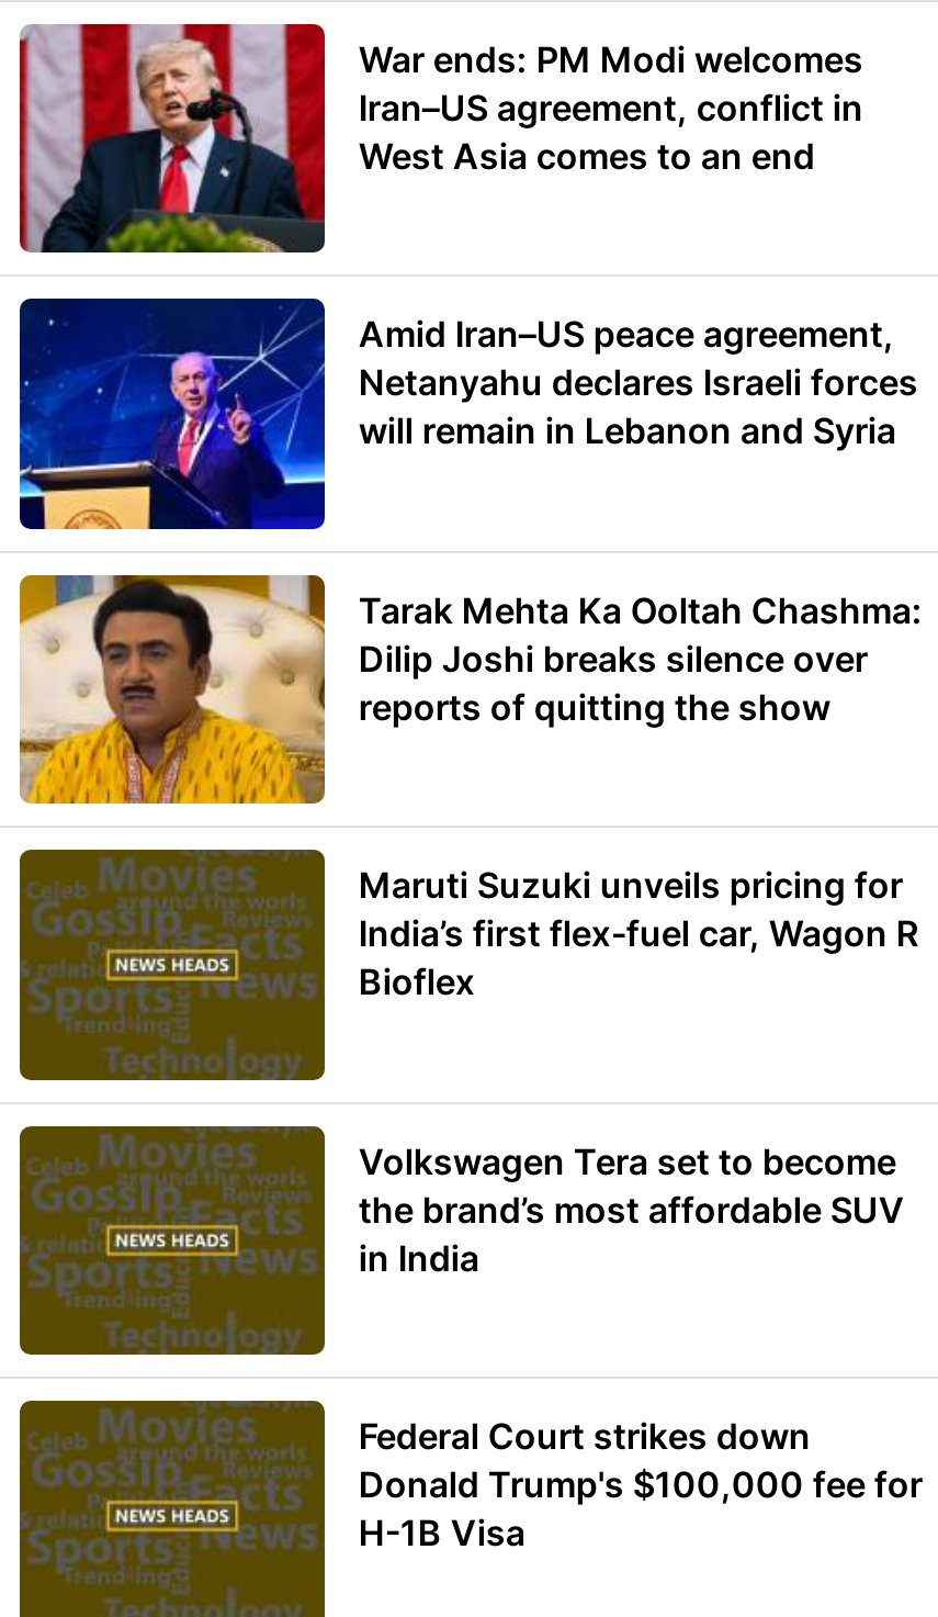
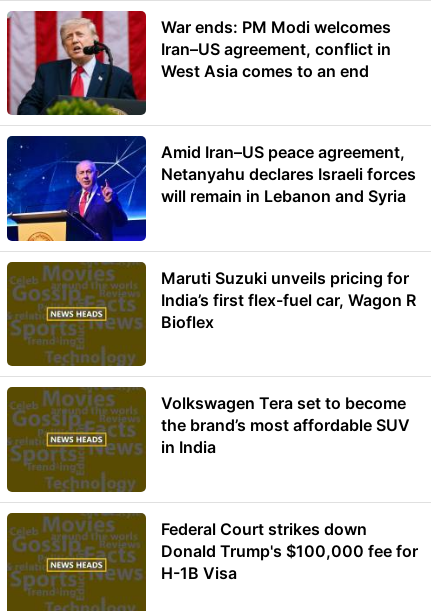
[18,573,922,806] [image] | Tarak Mehta Ka Ooltah Chashma: | Dilip Joshi breaks silence over | reports of quitting the show -> none

